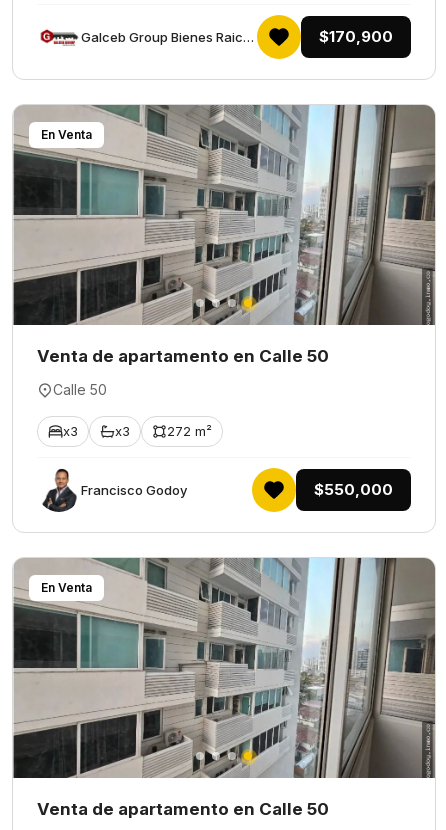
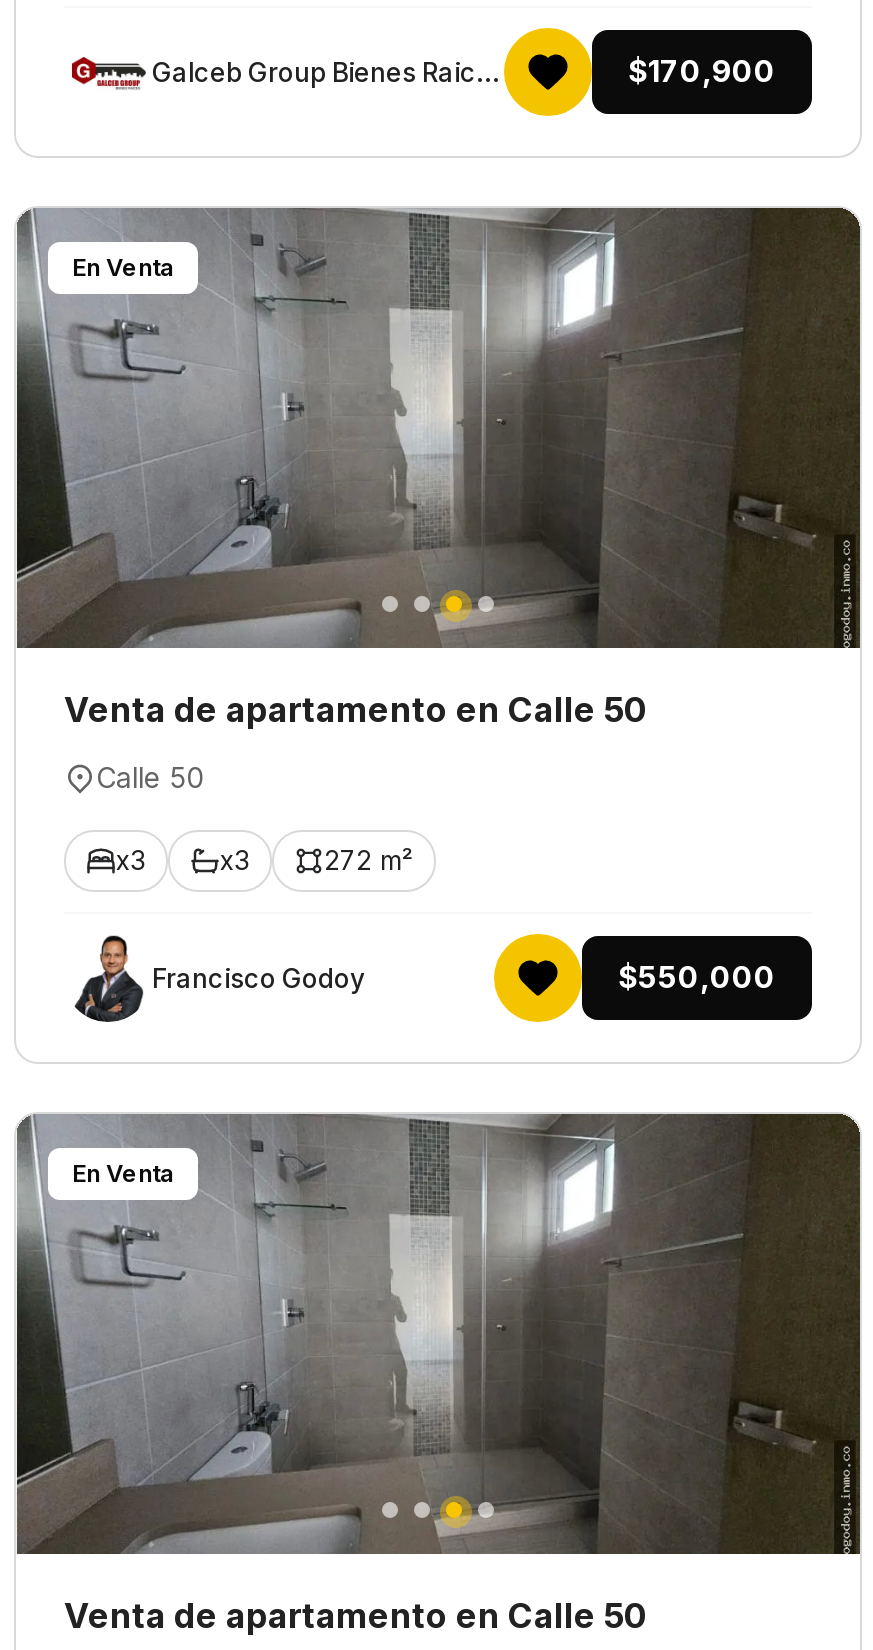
[13,105,436,325] [image] -> [16,206,860,648] [image]
[13,558,436,778] [image] -> [16,1112,860,1554] [image]

